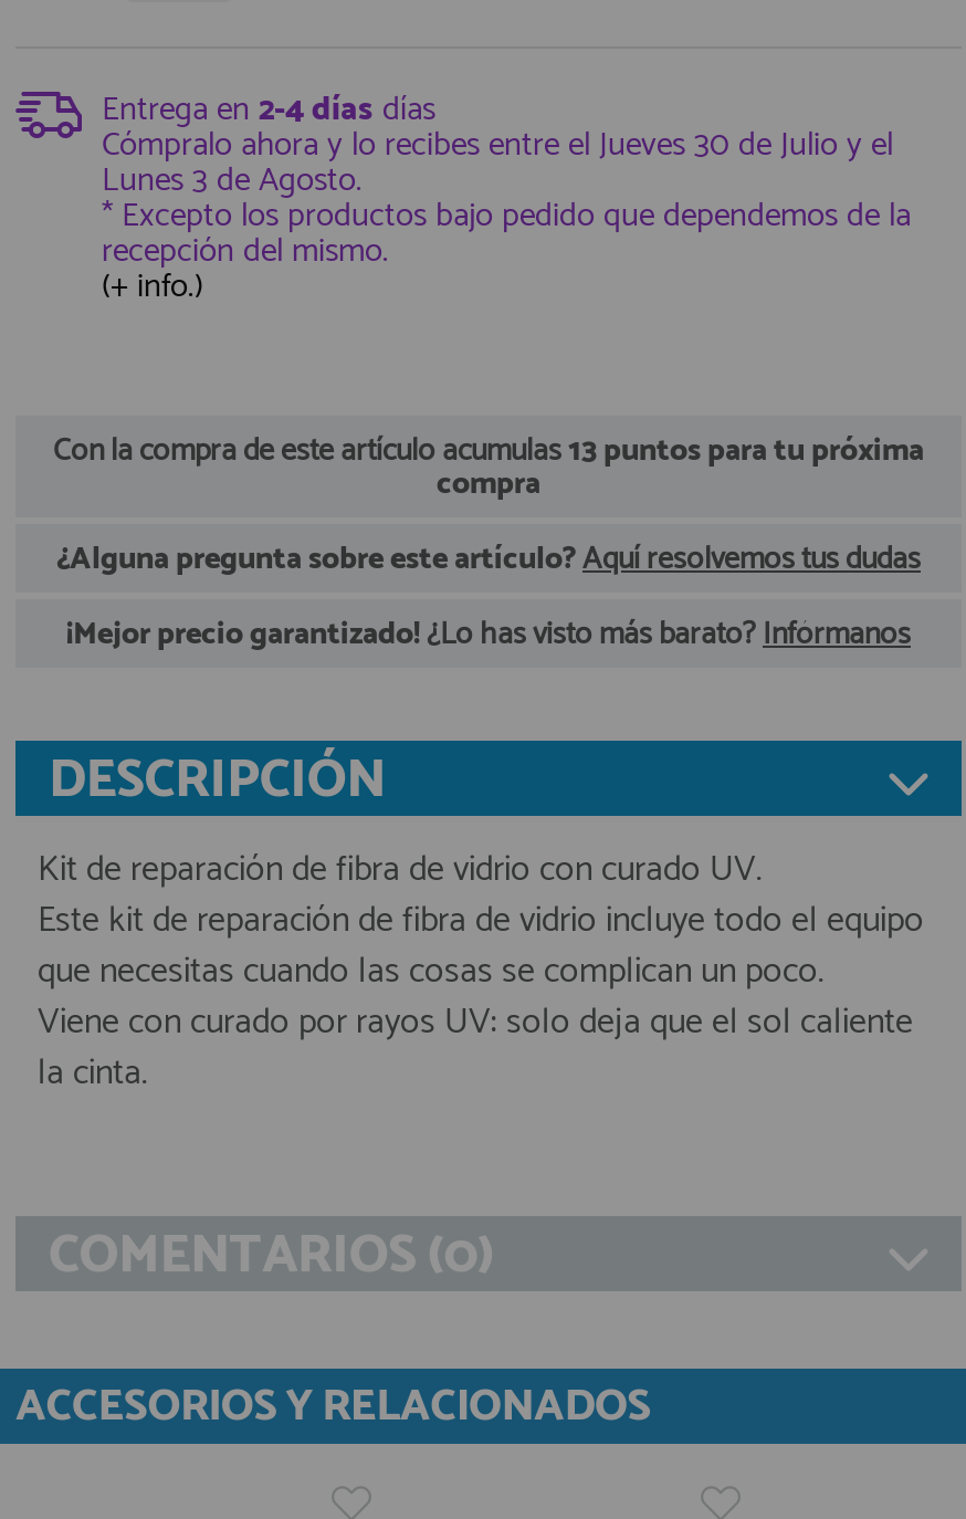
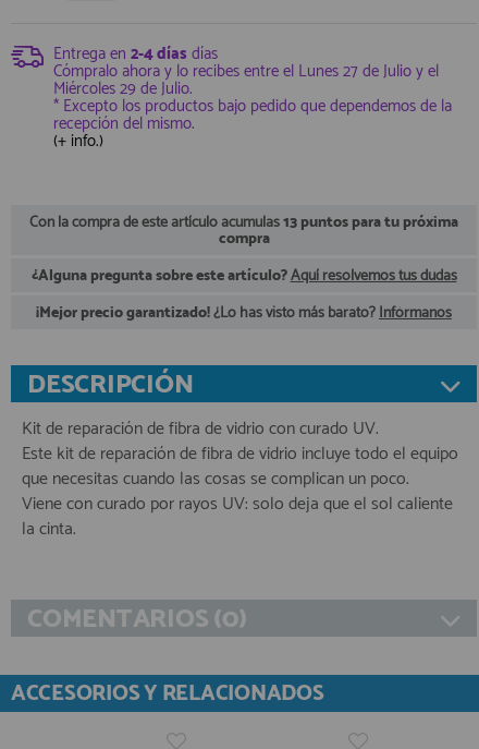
[102,118,893,173] Cómpralo ahora y lo recibes entre el Jueves 30 de Julio y el -> [53,58,439,85] Cómpralo ahora y lo recibes entre el Lunes 27 de Julio y el
[102,153,363,209] Lunes 3 de Agosto. -> [53,76,193,103] Miércoles 29 de Julio.

